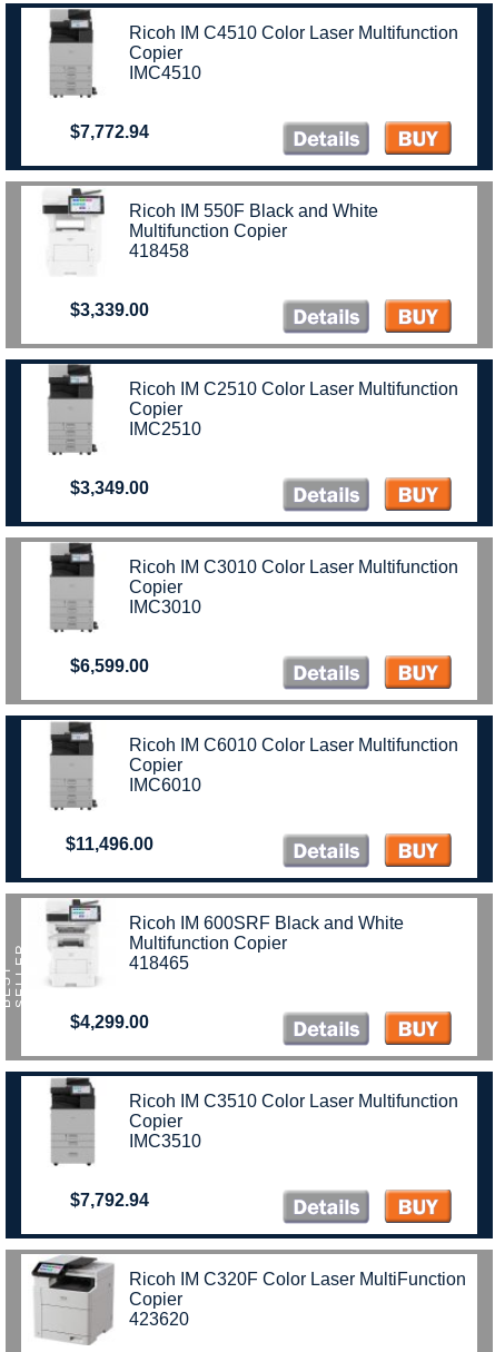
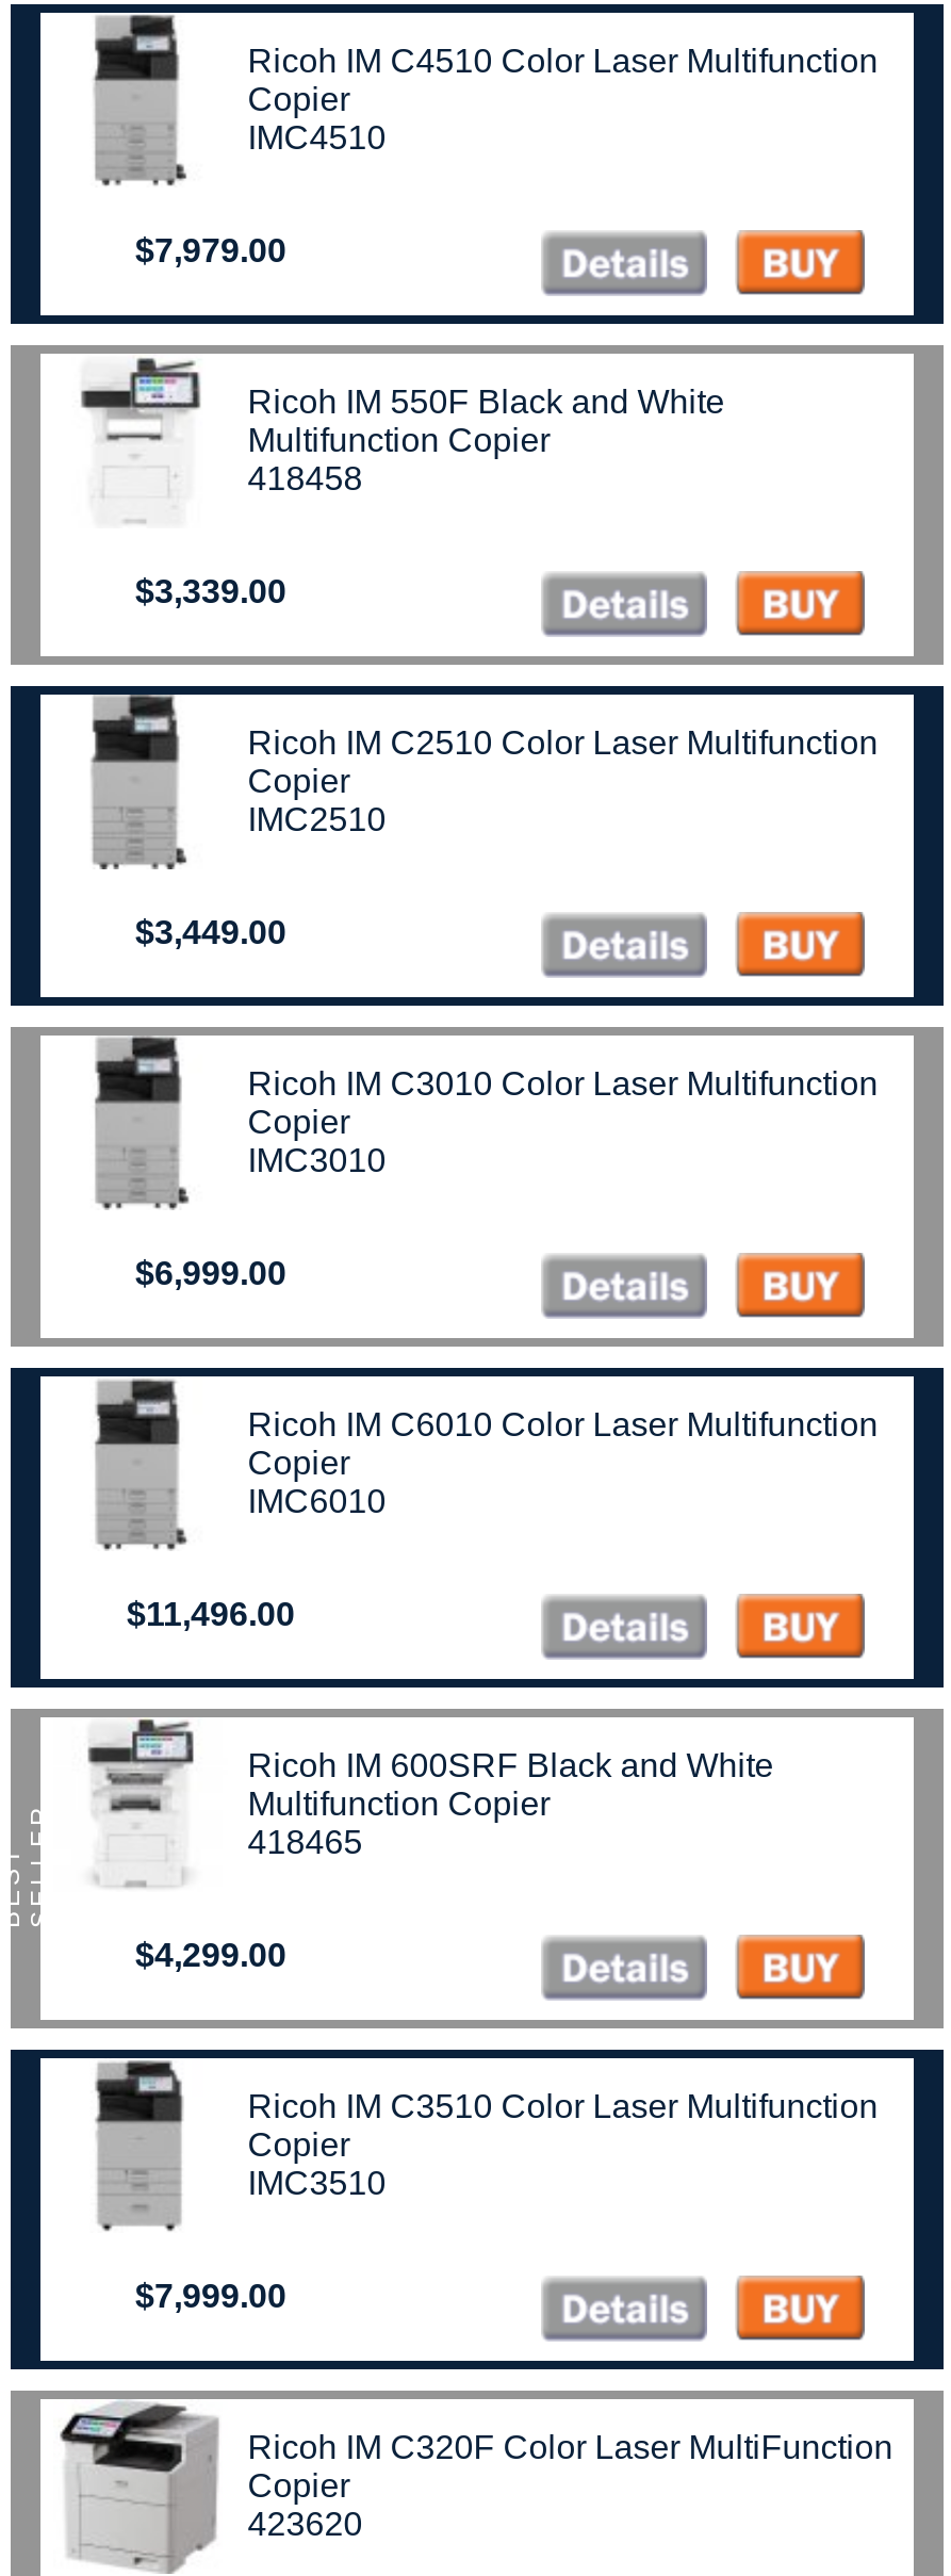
[71,122,150,141] $7,772.94 -> [135,232,286,268] $7,979.00
[71,478,150,497] $3,349.00 -> [135,914,286,950] $3,449.00
[71,657,150,675] $6,599.00 -> [135,1255,286,1291] $6,999.00
[71,1191,150,1210] $7,792.94 -> [135,2278,286,2314] $7,999.00

